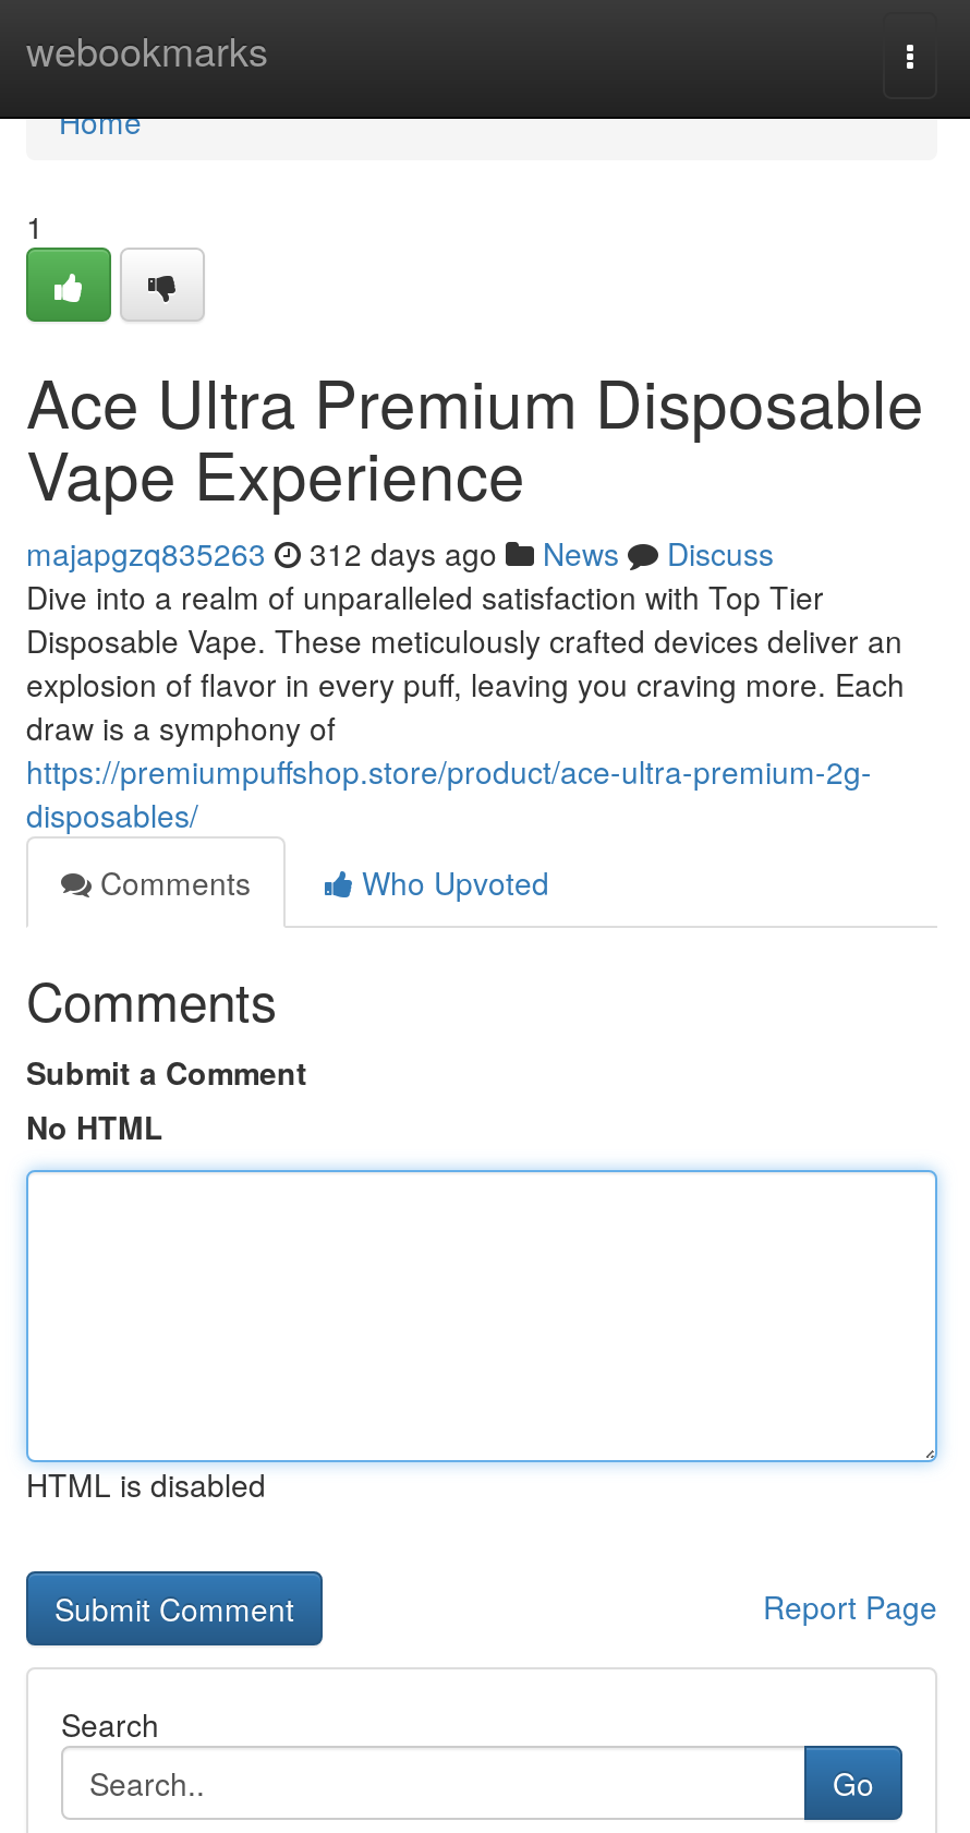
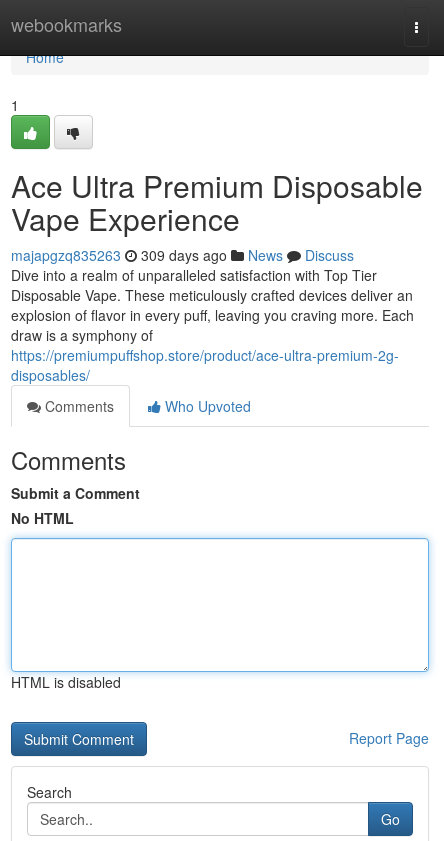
[26,531,774,575] majapgzq835263 312 days ago News Discuss -> [11,245,354,265] majapgzq835263 309 days ago News Discuss

